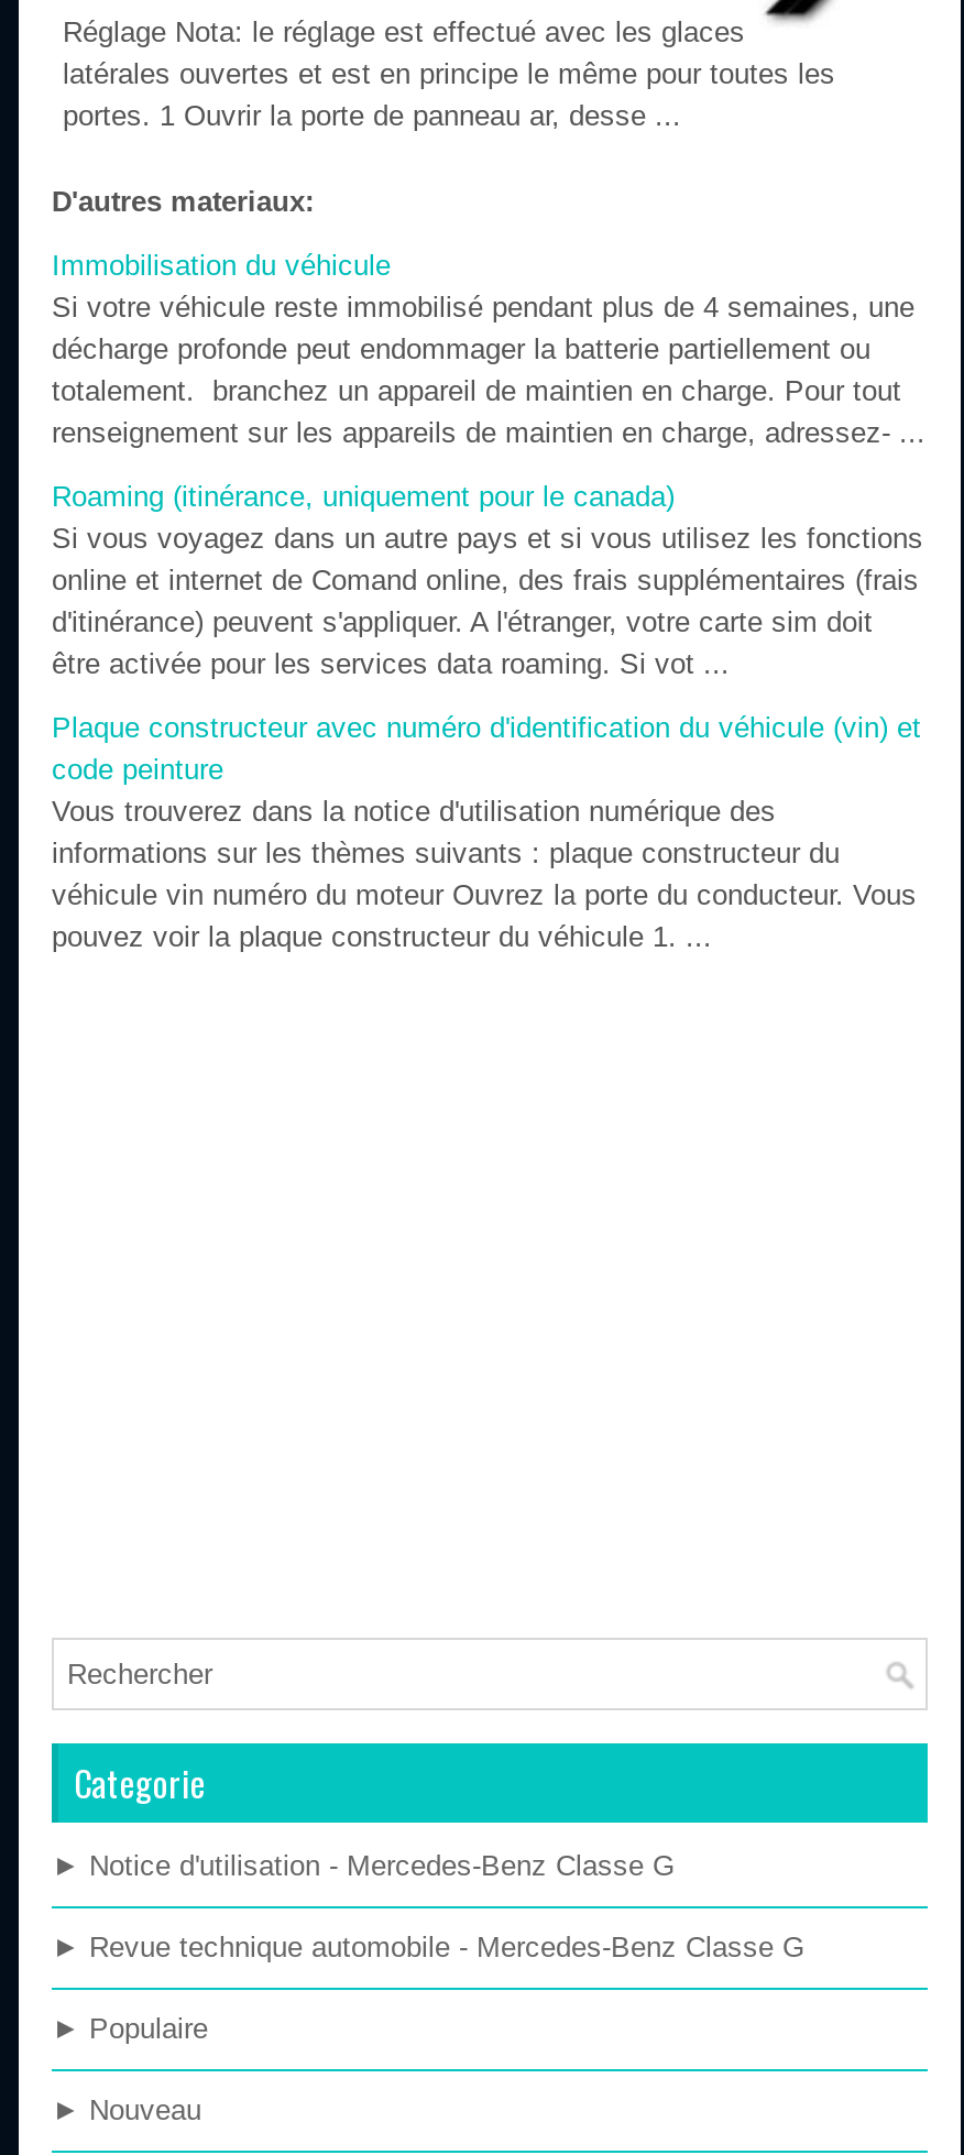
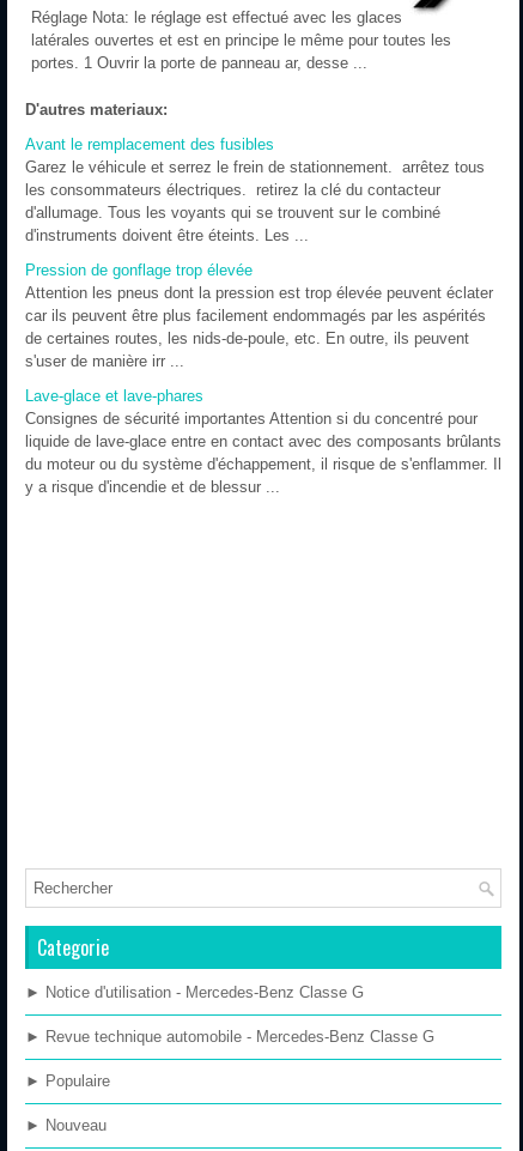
[52,249,925,449] Immobilisation du véhicule | Si votre véhicule reste immobilisé pendant plus de 4 semaines, une | décharge profonde peut endommager la batterie partiellement ou | totalement. branchez un appareil de maintien en charge. Pour tout | renseignement sur les appareils de maintien en charge, adressez- ... -> [25,135,485,244] Avant le remplacement des fusibles | Garez le véhicule et serrez le frein de stationnement. arrêtez tous | les consommateurs électriques. retirez la clé du contacteur | d'allumage. Tous les voyants qui se trouvent sur le combiné | d'instruments doivent être éteints. Les ...
[52,480,923,680] Roaming (itinérance, uniquement pour le canada) | Si vous voyagez dans un autre pays et si vous utilisez les fonctions | online et internet de Comand online, des frais supplémentaires (frais | d'itinérance) peuvent s'appliquer. A l'étranger, votre carte sim doit | être activée pour les services data roaming. Si vot ... -> [25,261,493,370] Pression de gonflage trop élevée | Attention les pneus dont la pression est trop élevée peuvent éclater | car ils peuvent être plus facilement endommagés par les aspérités | de certaines routes, les nids-de-poule, etc. En outre, ils peuvent | s'user de manière irr ...
[52,711,921,953] Plaque constructeur avec numéro d'identification du véhicule (vin) et | code peinture | Vous trouverez dans la notice d'utilisation numérique des | informations sur les thèmes suivants : plaque constructeur du | véhicule vin numéro du moteur Ouvrez la porte du conducteur. Vous | pouvez voir la plaque constructeur du véhicule 1. ... -> [25,387,501,496] Lave-glace et lave-phares | Consignes de sécurité importantes Attention si du concentré pour | liquide de lave-glace entre en contact avec des composants brûlants | du moteur ou du système d'échappement, il risque de s'enflammer. Il | y a risque d'incendie et de blessur ...

